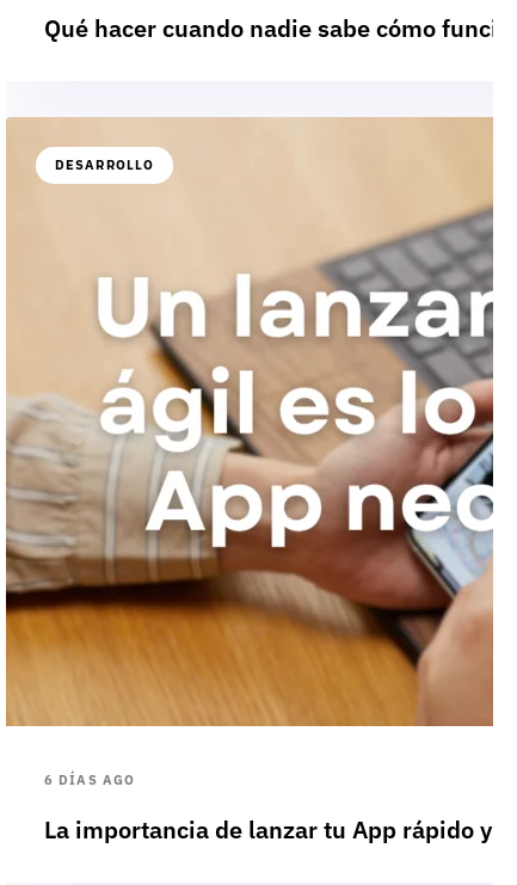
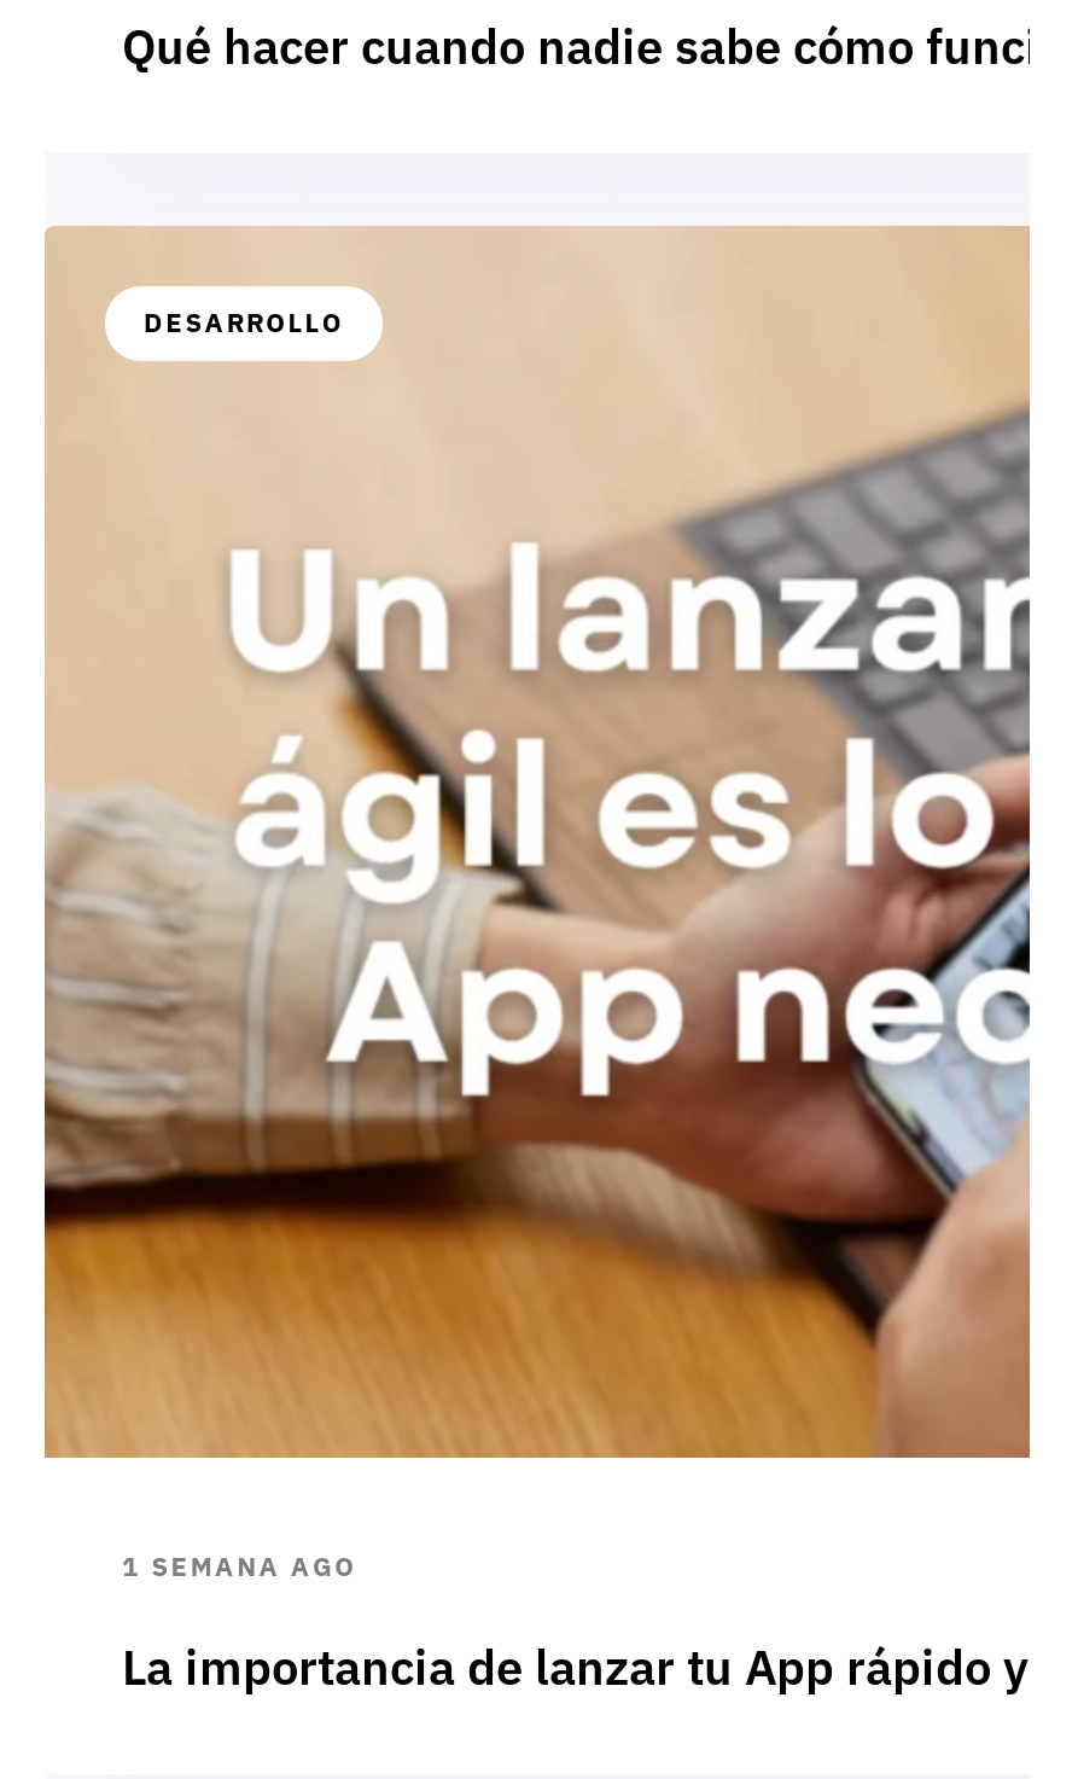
[44,772,135,788] 6 DÍAS AGO -> [122,1550,357,1584] 1 SEMANA AGO

